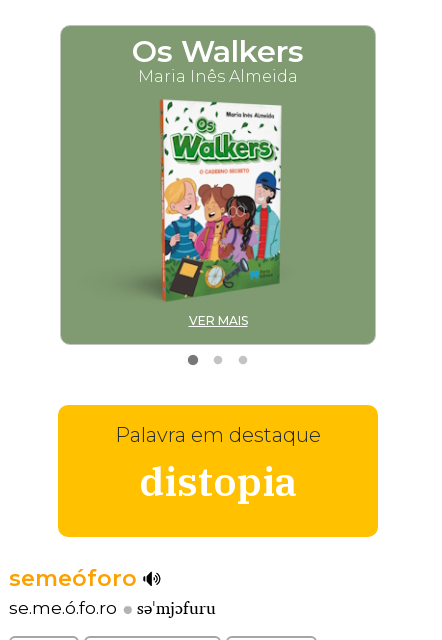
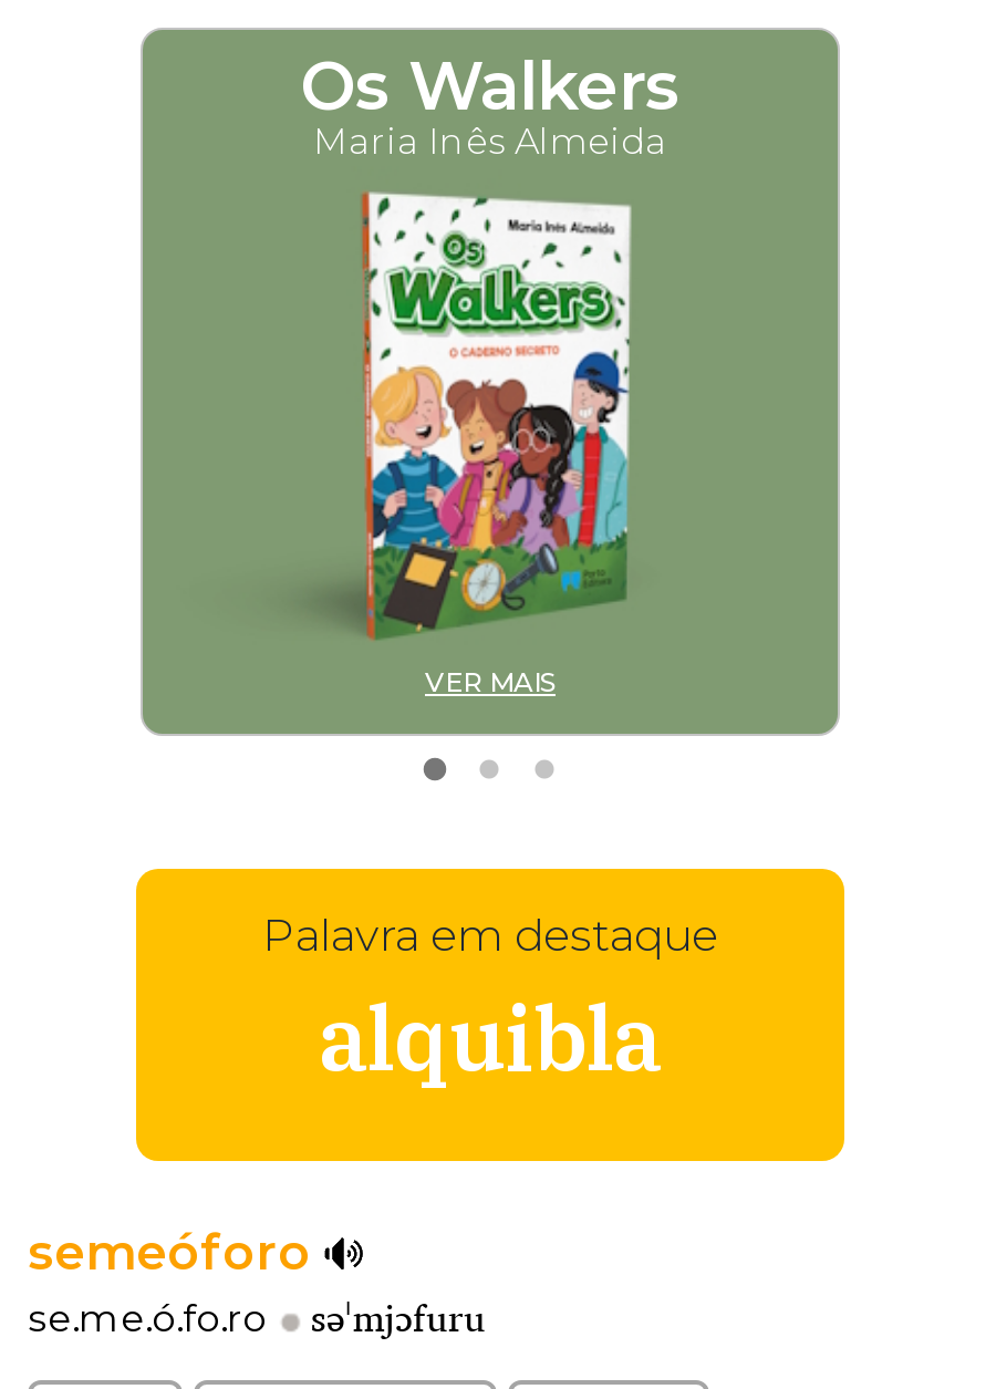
[139,455,297,507] distopia -> [319,979,662,1095] alquibla

